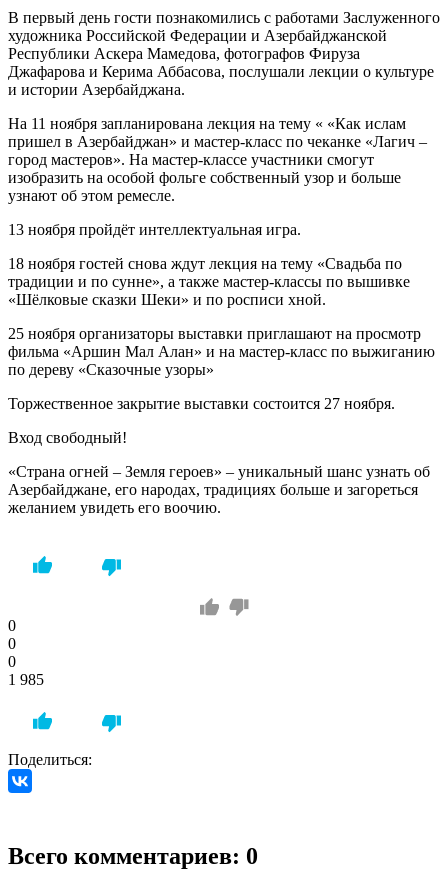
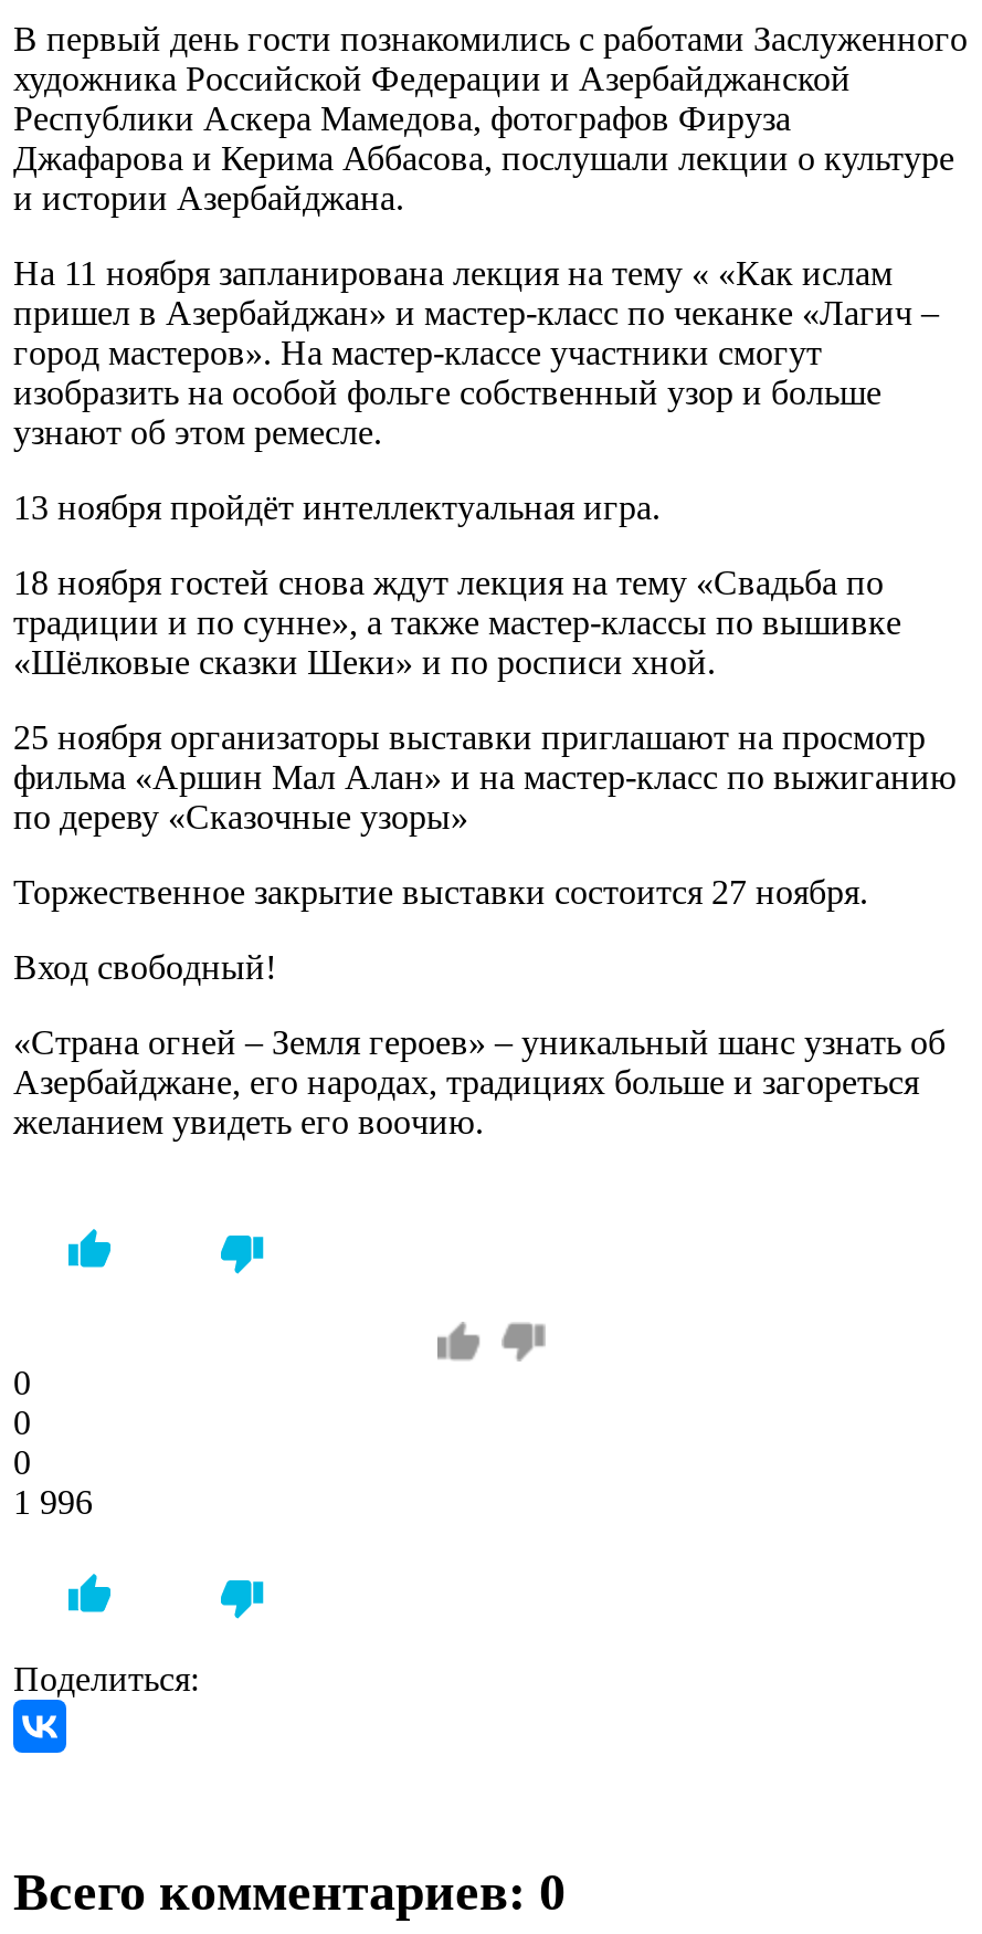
[8,671,44,688] 1 985 -> [13,1482,93,1520] 1 996

